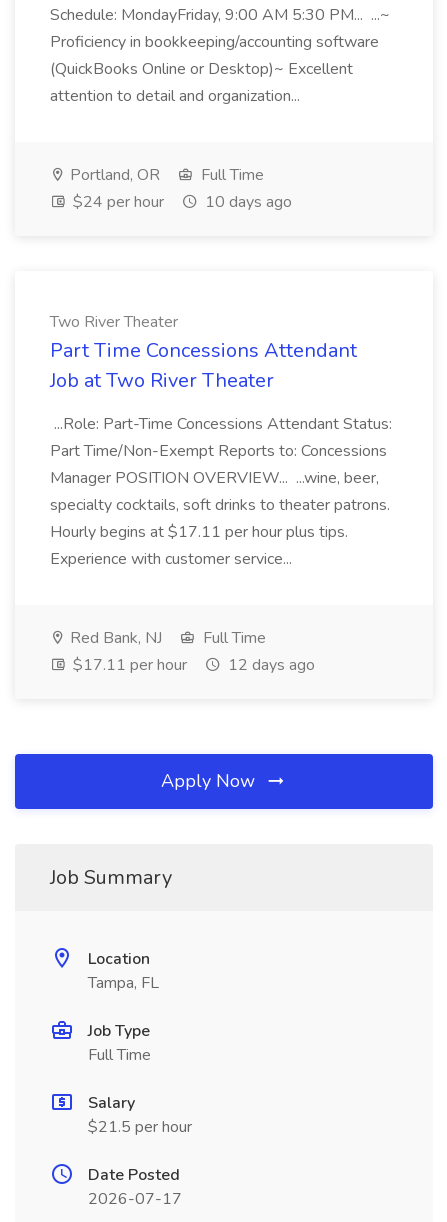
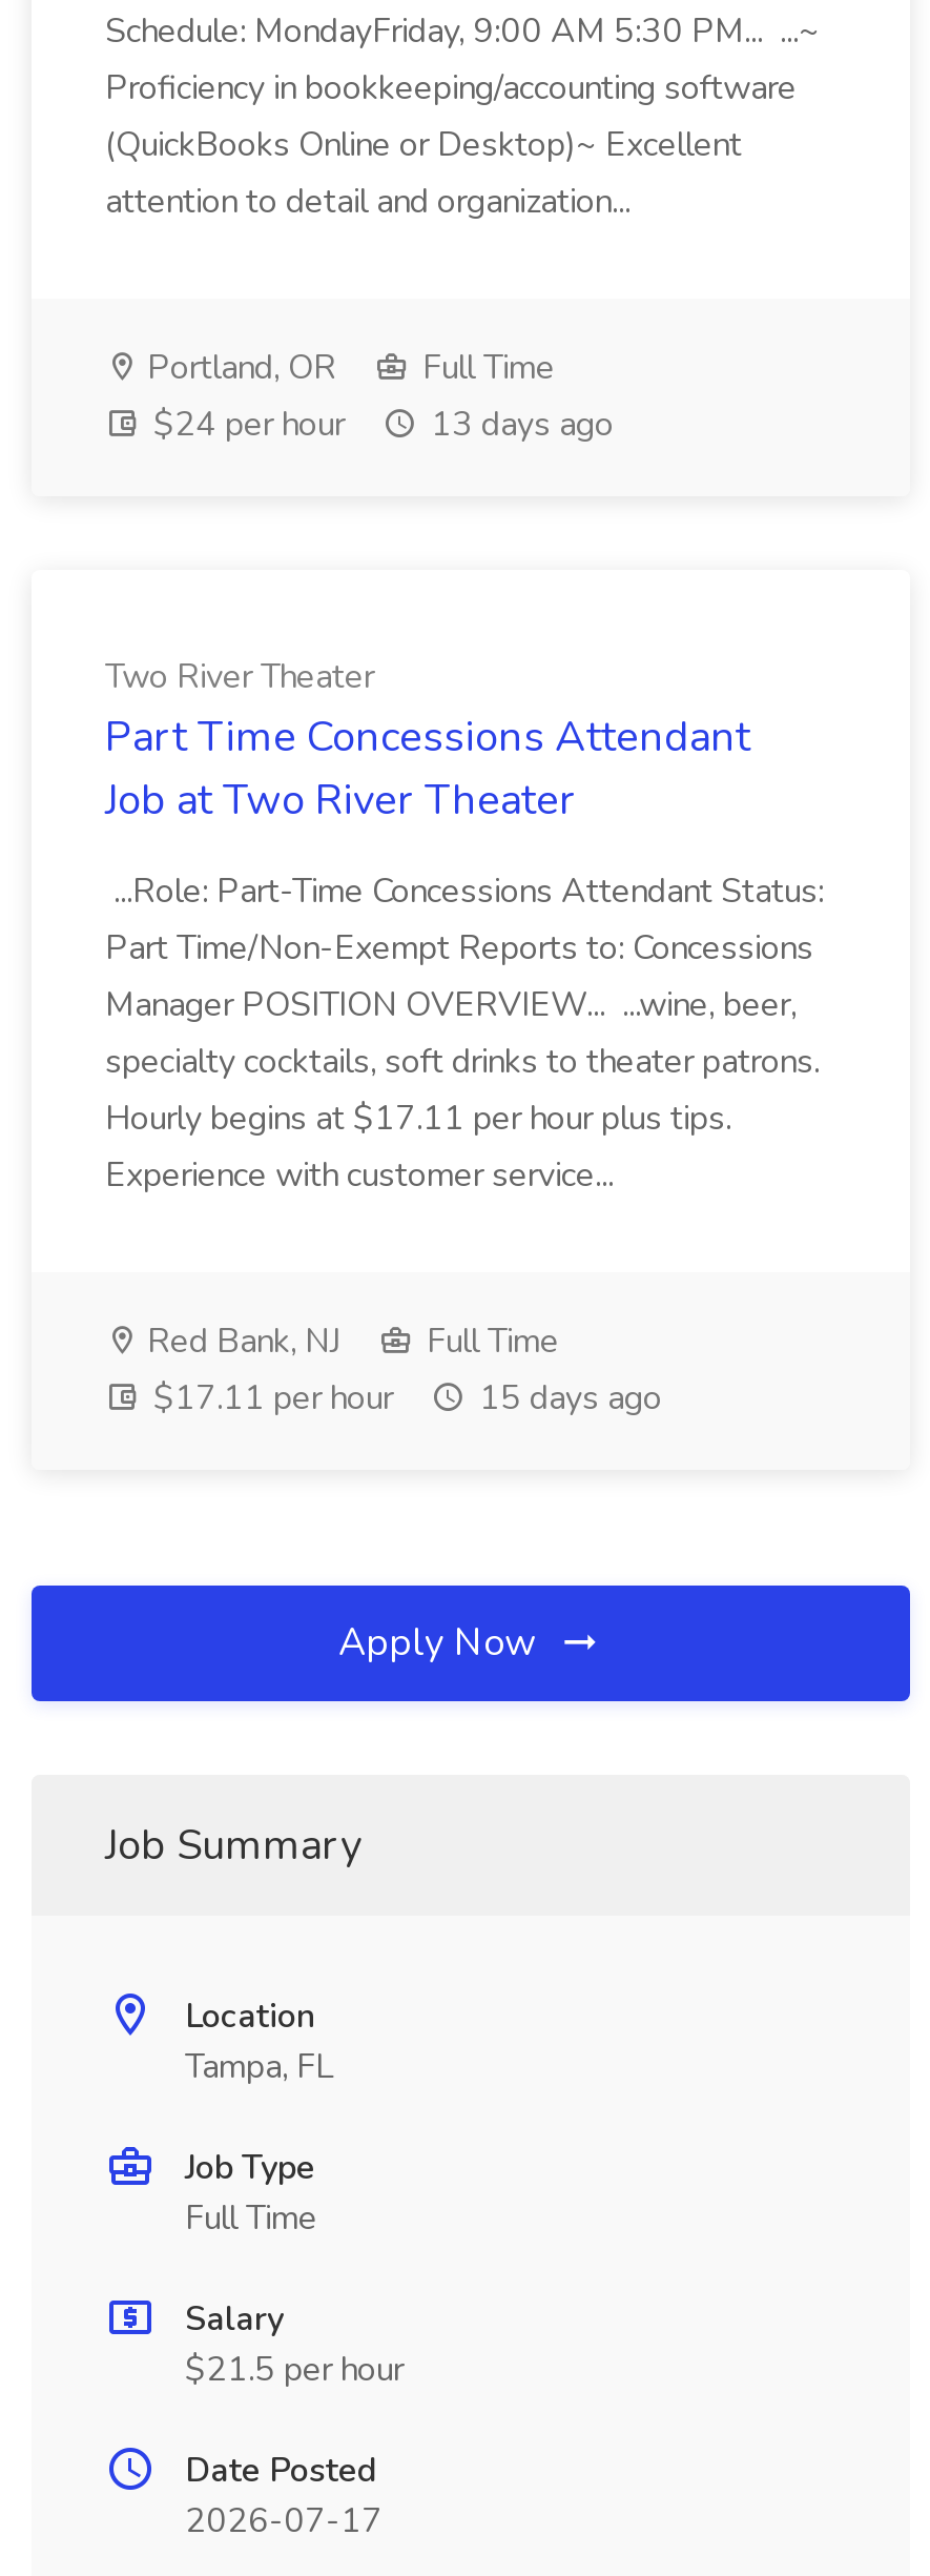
[69,191,292,213] $24 per hour 10 days ago -> [145,402,614,448] $24 per hour 13 days ago
[69,654,315,676] $17.11 per hour 12 days ago -> [145,1375,662,1422] $17.11 per hour 15 days ago

